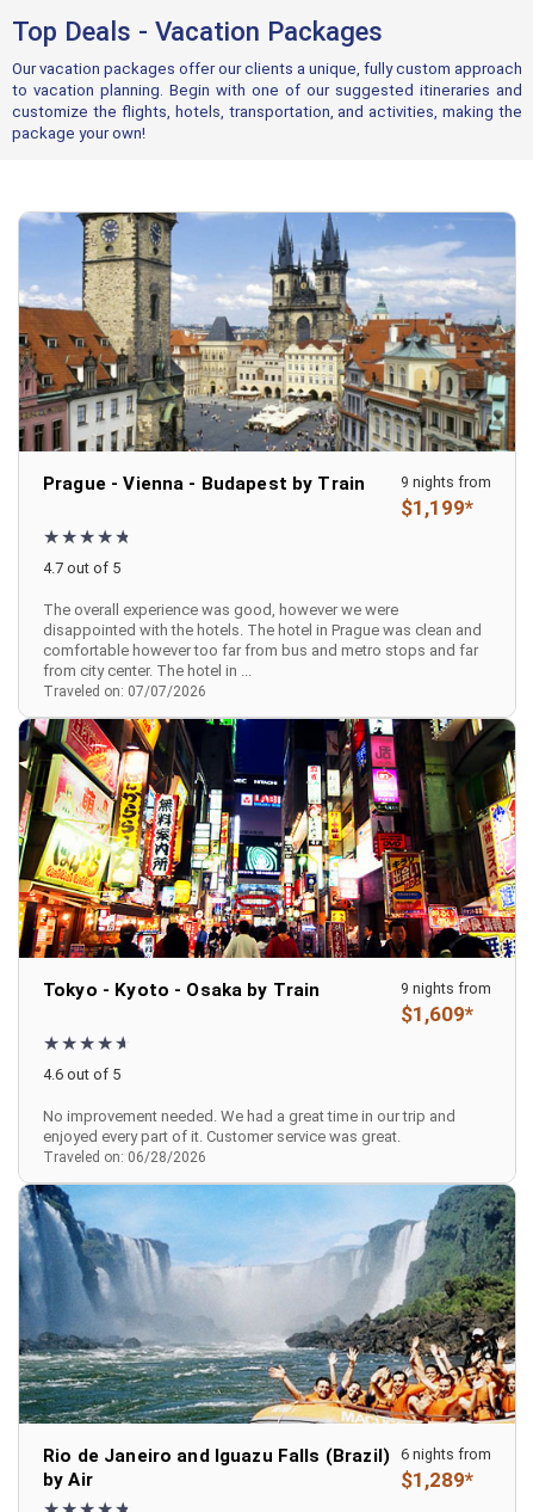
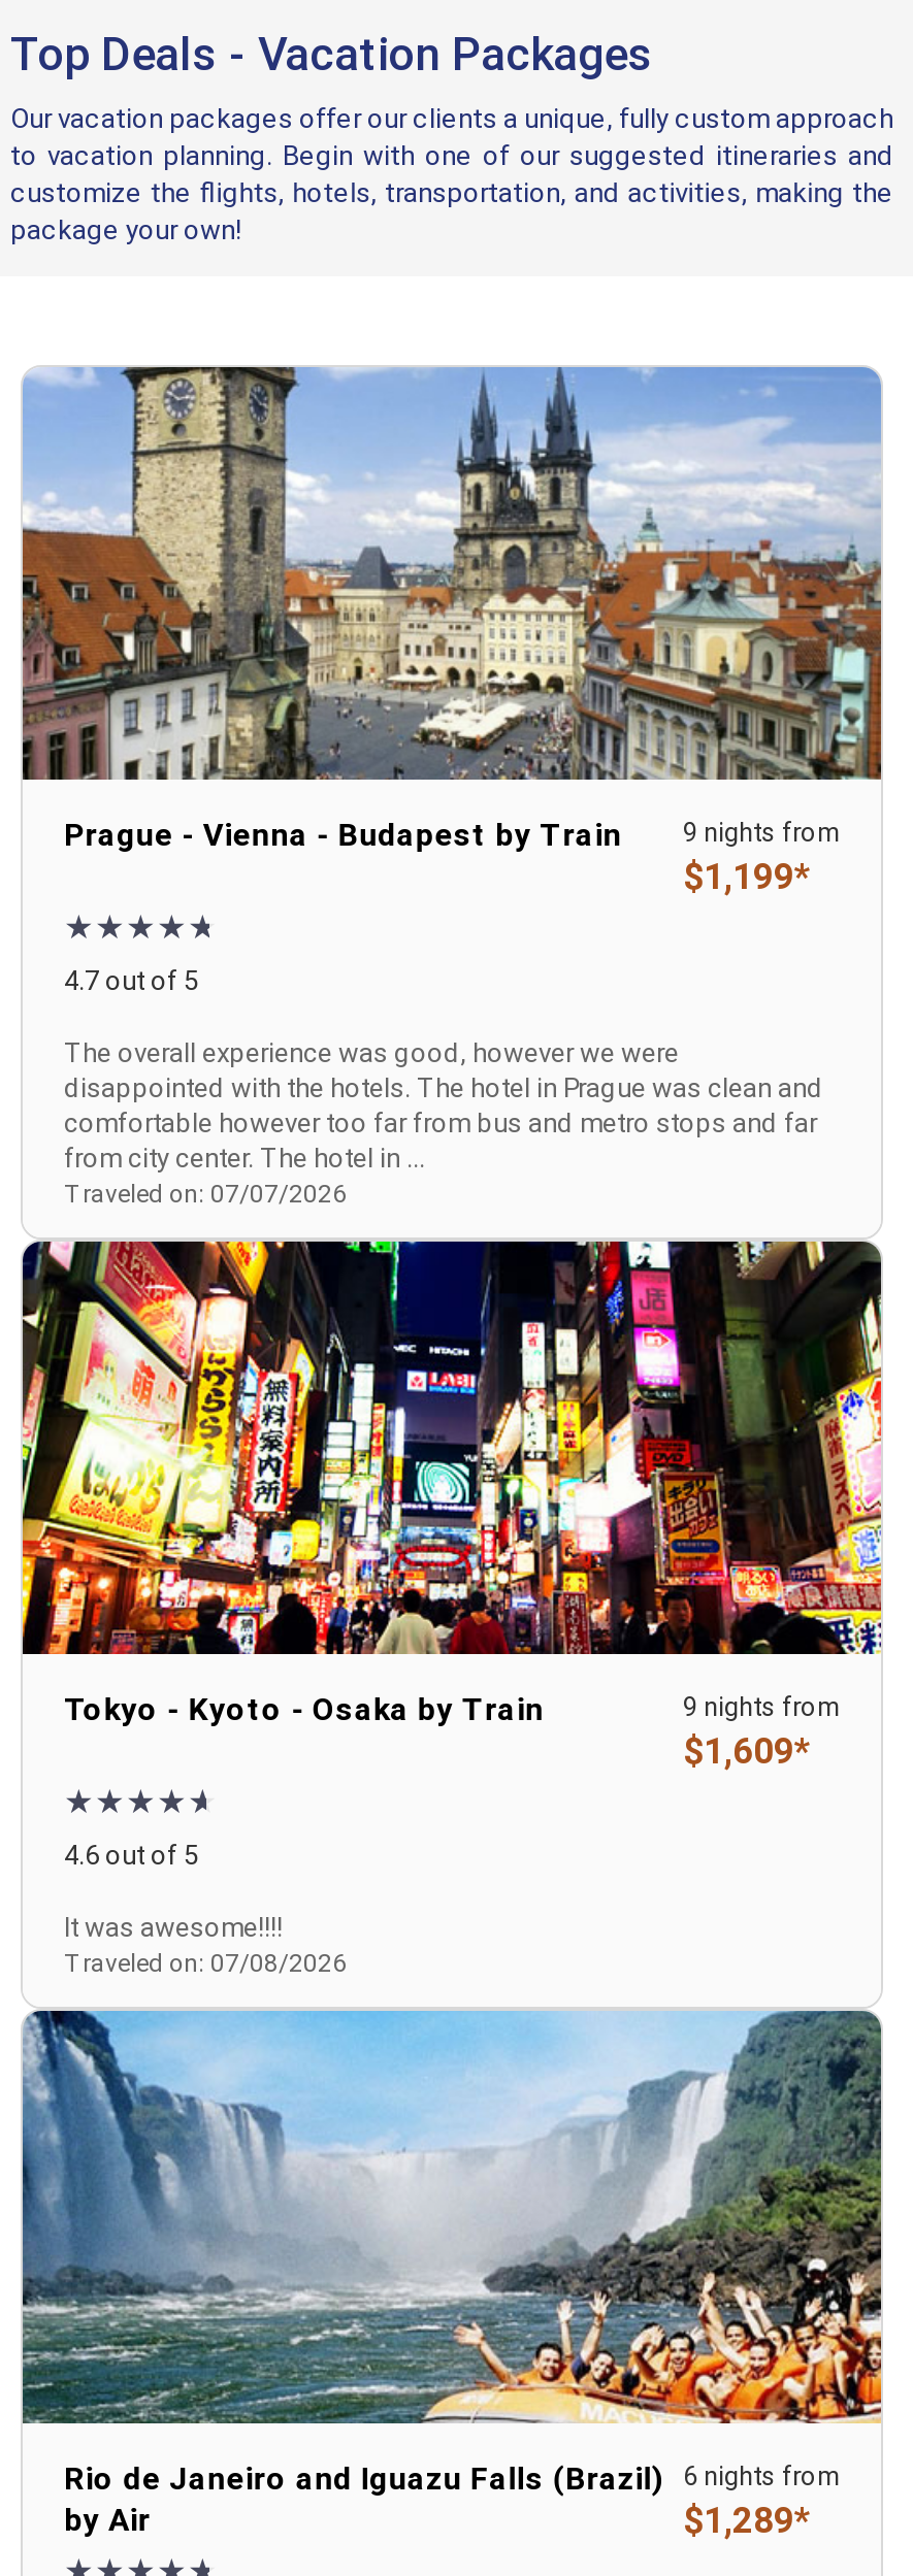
[43,1107,455,1166] No improvement needed. We had a great time in our trip and | enjoyed every part of it. Customer service was great. | Traveled on: 06/28/2026 -> [64,1912,347,1978] It was awesome!!!! | Traveled on: 07/08/2026

